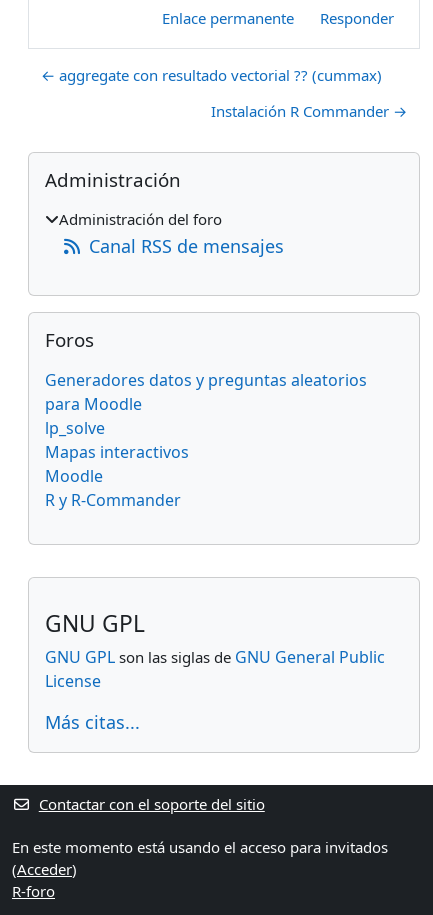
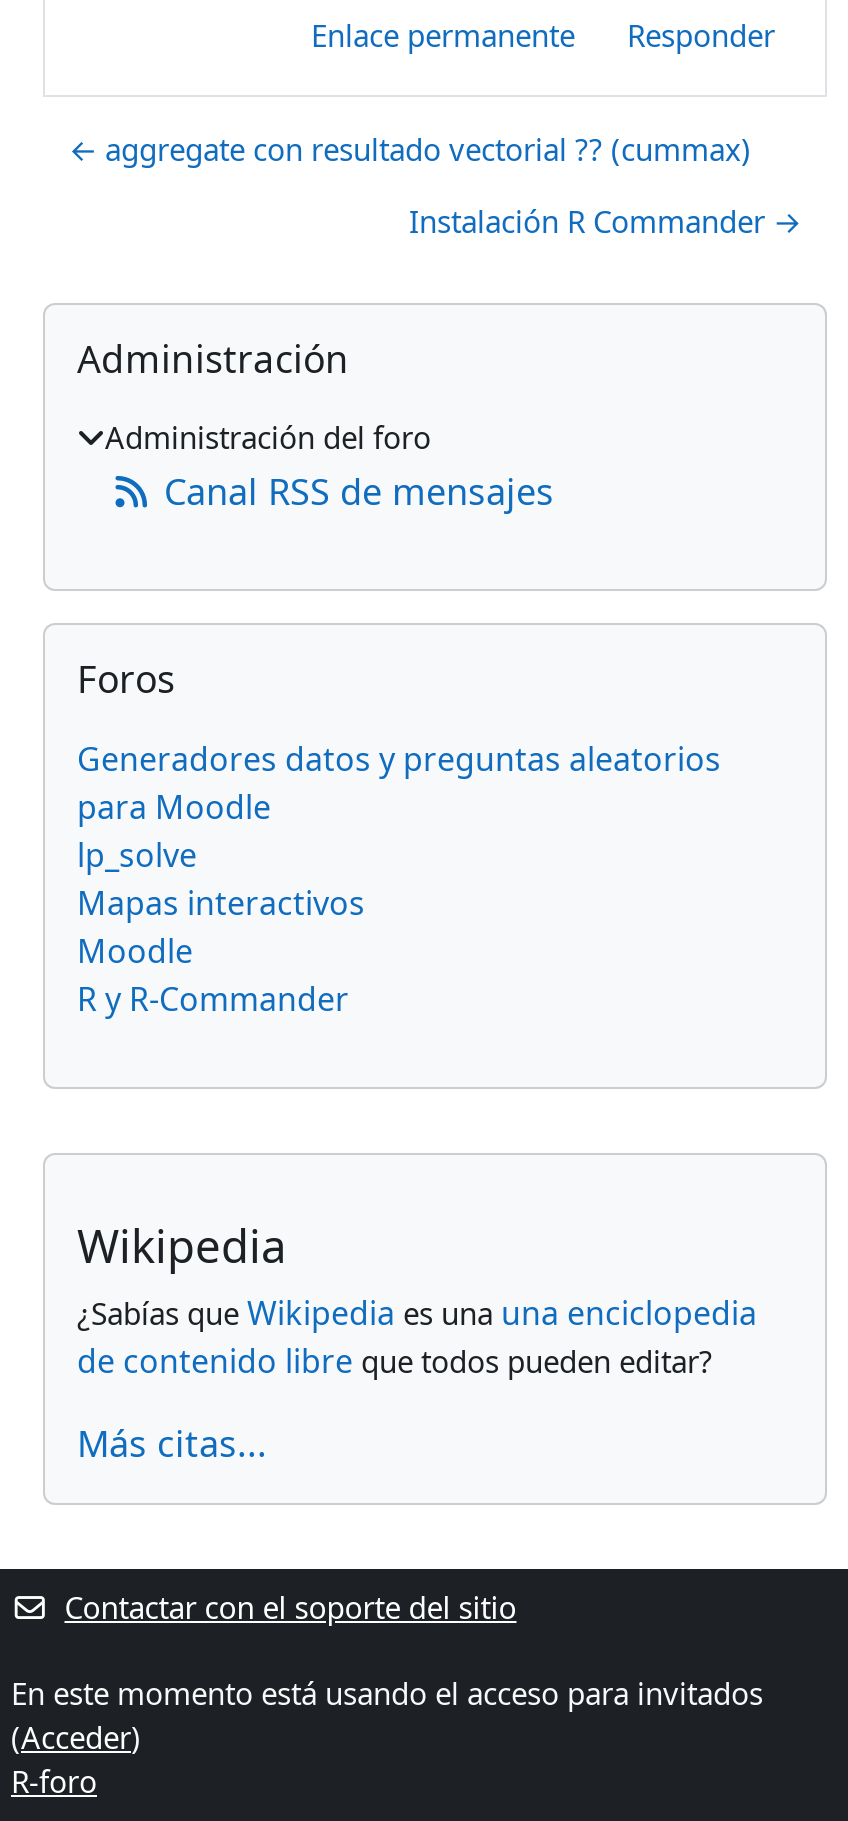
[45,608,385,692] GNU GPL | GNU GPL son las siglas de GNU General Public | License -> [77,1215,757,1383] Wikipedia | ¿Sabías que Wikipedia es una una enciclopedia | de contenido libre que todos pueden editar?

